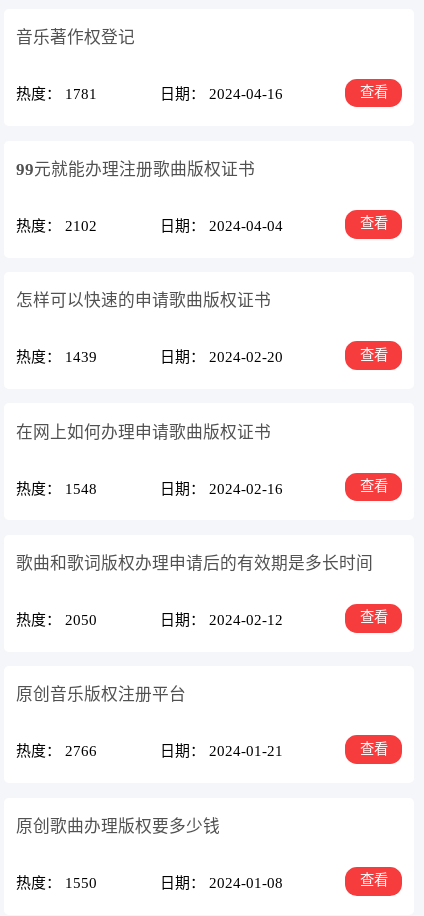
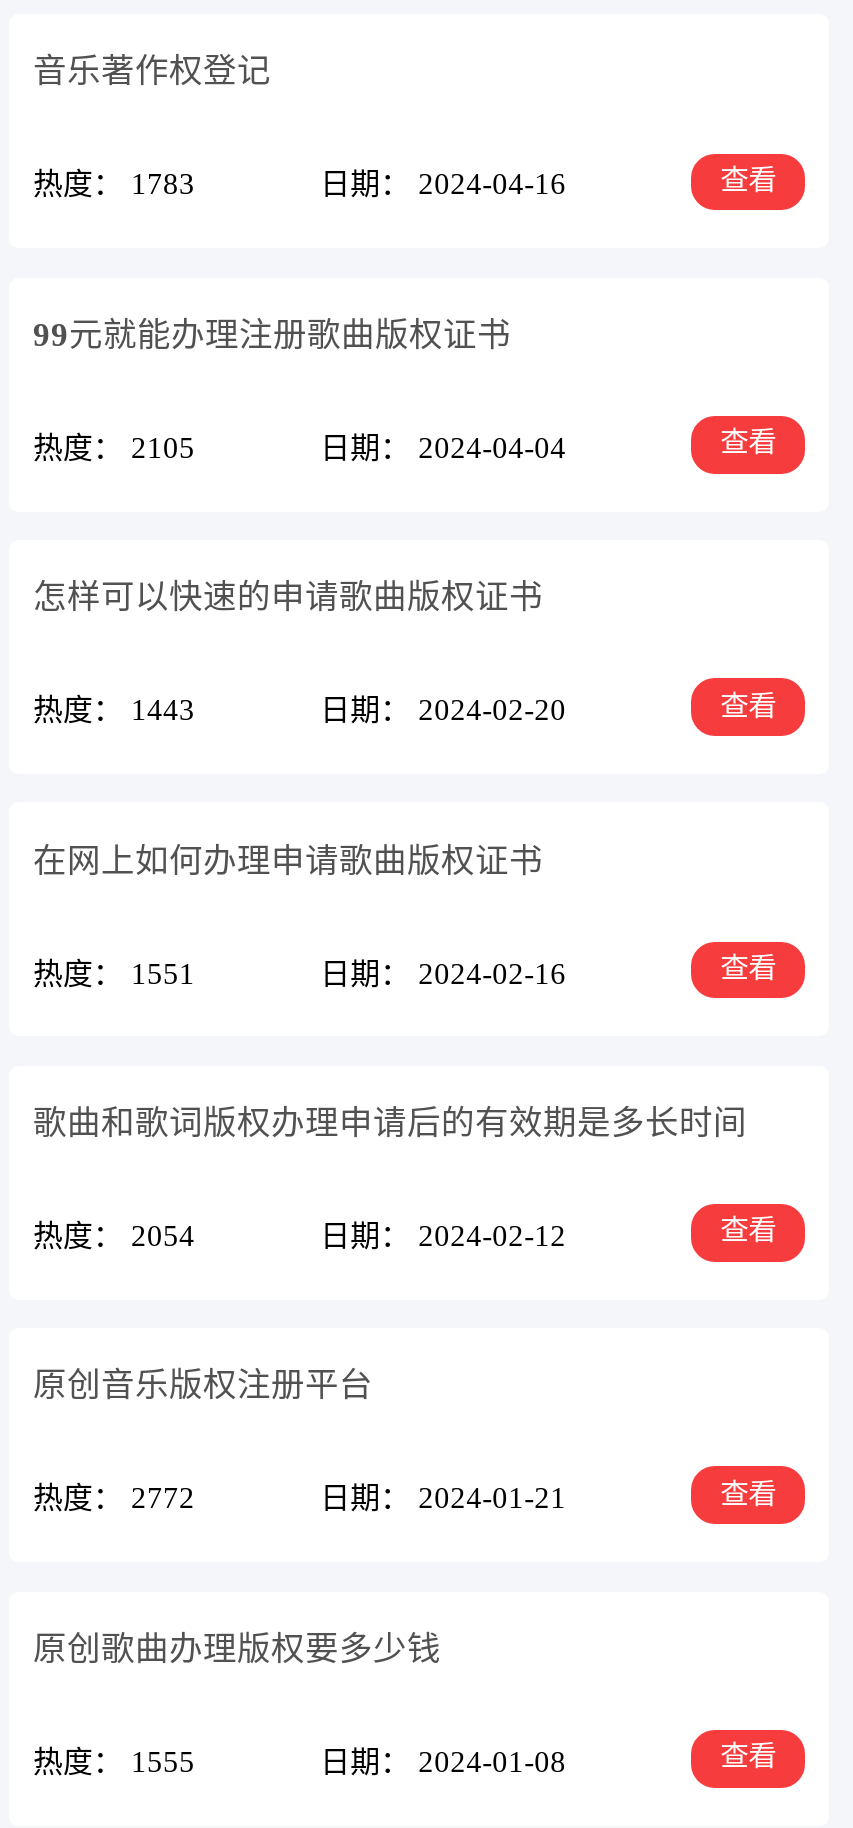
[16,86,97,102] 热度： 1781 -> [33,169,195,201] 热度： 1783
[16,218,97,234] 热度： 2102 -> [33,431,195,463] 热度： 2105
[16,349,97,365] 热度： 1439 -> [33,694,195,726] 热度： 1443
[16,480,97,496] 热度： 1548 -> [33,957,195,989] 热度： 1551
[16,612,97,628] 热度： 2050 -> [33,1220,195,1252] 热度： 2054
[16,743,97,759] 热度： 2766 -> [33,1483,195,1515] 热度： 2772
[16,875,97,891] 热度： 1550 -> [33,1745,195,1777] 热度： 1555

